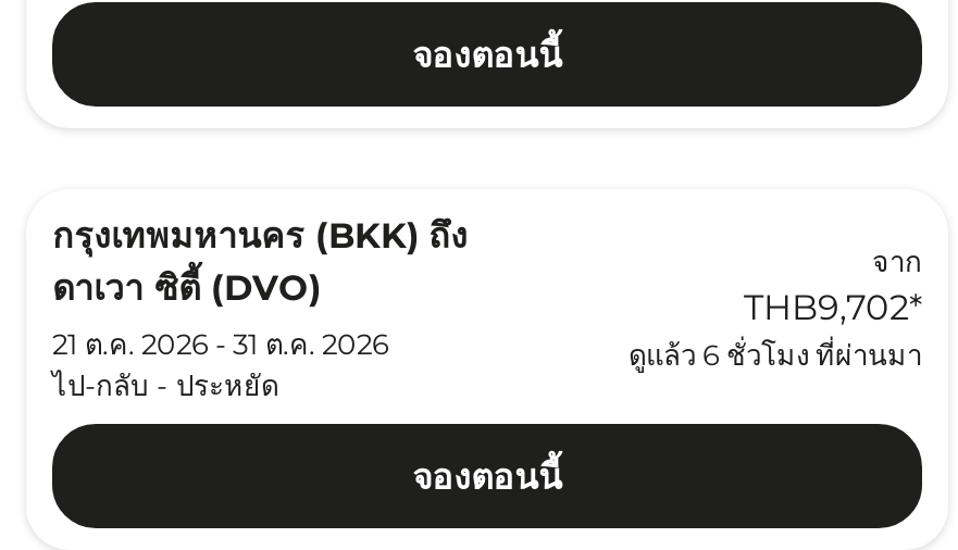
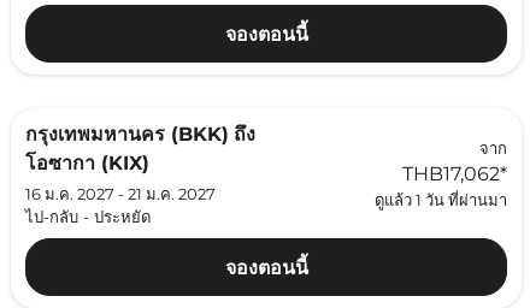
[52,267,389,361] ดาเวา ซิตี้ (DVO) | 21 ต.ค. 2026 - 31 ต.ค. 2026 -> [25,152,216,203] โอซากา (KIX) | 16 ม.ค. 2027 - 21 ม.ค. 2027
[629,287,922,372] THB9,702* | ดูแล้ว 6 ชั่วโมง ที่ผ่านมา -> [375,162,507,209] THB17,062* | ดูแล้ว 1 วัน ที่ผ่านมา

